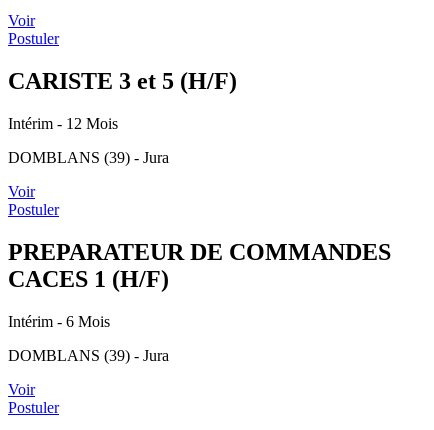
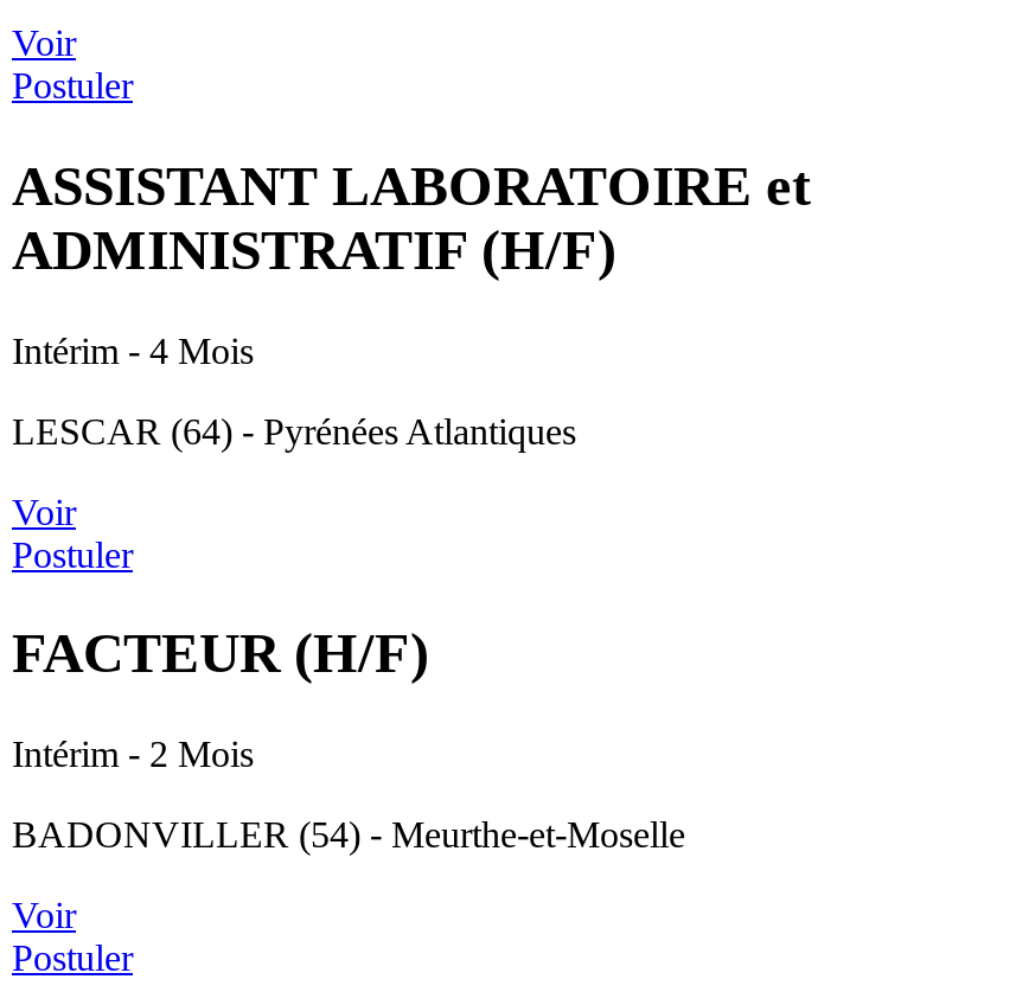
[8,68,237,94] CARISTE 3 et 5 (H/F) -> [12,155,811,281] ASSISTANT LABORATOIRE et | ADMINISTRATIF (H/F)
[8,115,118,132] Intérim - 12 Mois -> [12,330,254,370] Intérim - 4 Mois
[8,149,169,166] DOMBLANS (39) - Jura -> [12,411,576,451] LESCAR (64) - Pyrénées Atlantiques
moved [8,183,59,218] -> [12,491,133,574]: Voir | Postuler
[8,239,391,292] PREPARATEUR DE COMMANDES | CACES 1 (H/F) -> [12,624,429,686] FACTEUR (H/F)
[8,313,110,330] Intérim - 6 Mois -> [12,735,254,775] Intérim - 2 Mois
[8,347,169,364] DOMBLANS (39) - Jura -> [12,816,685,856] BADONVILLER (54) - Meurthe-et-Moselle

